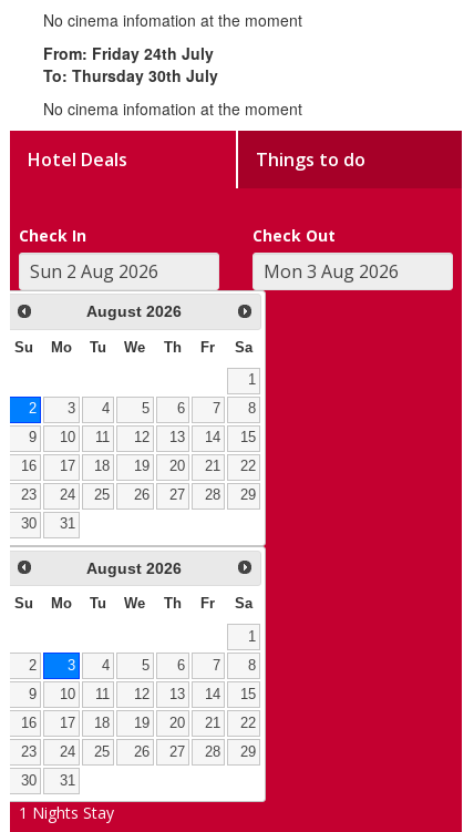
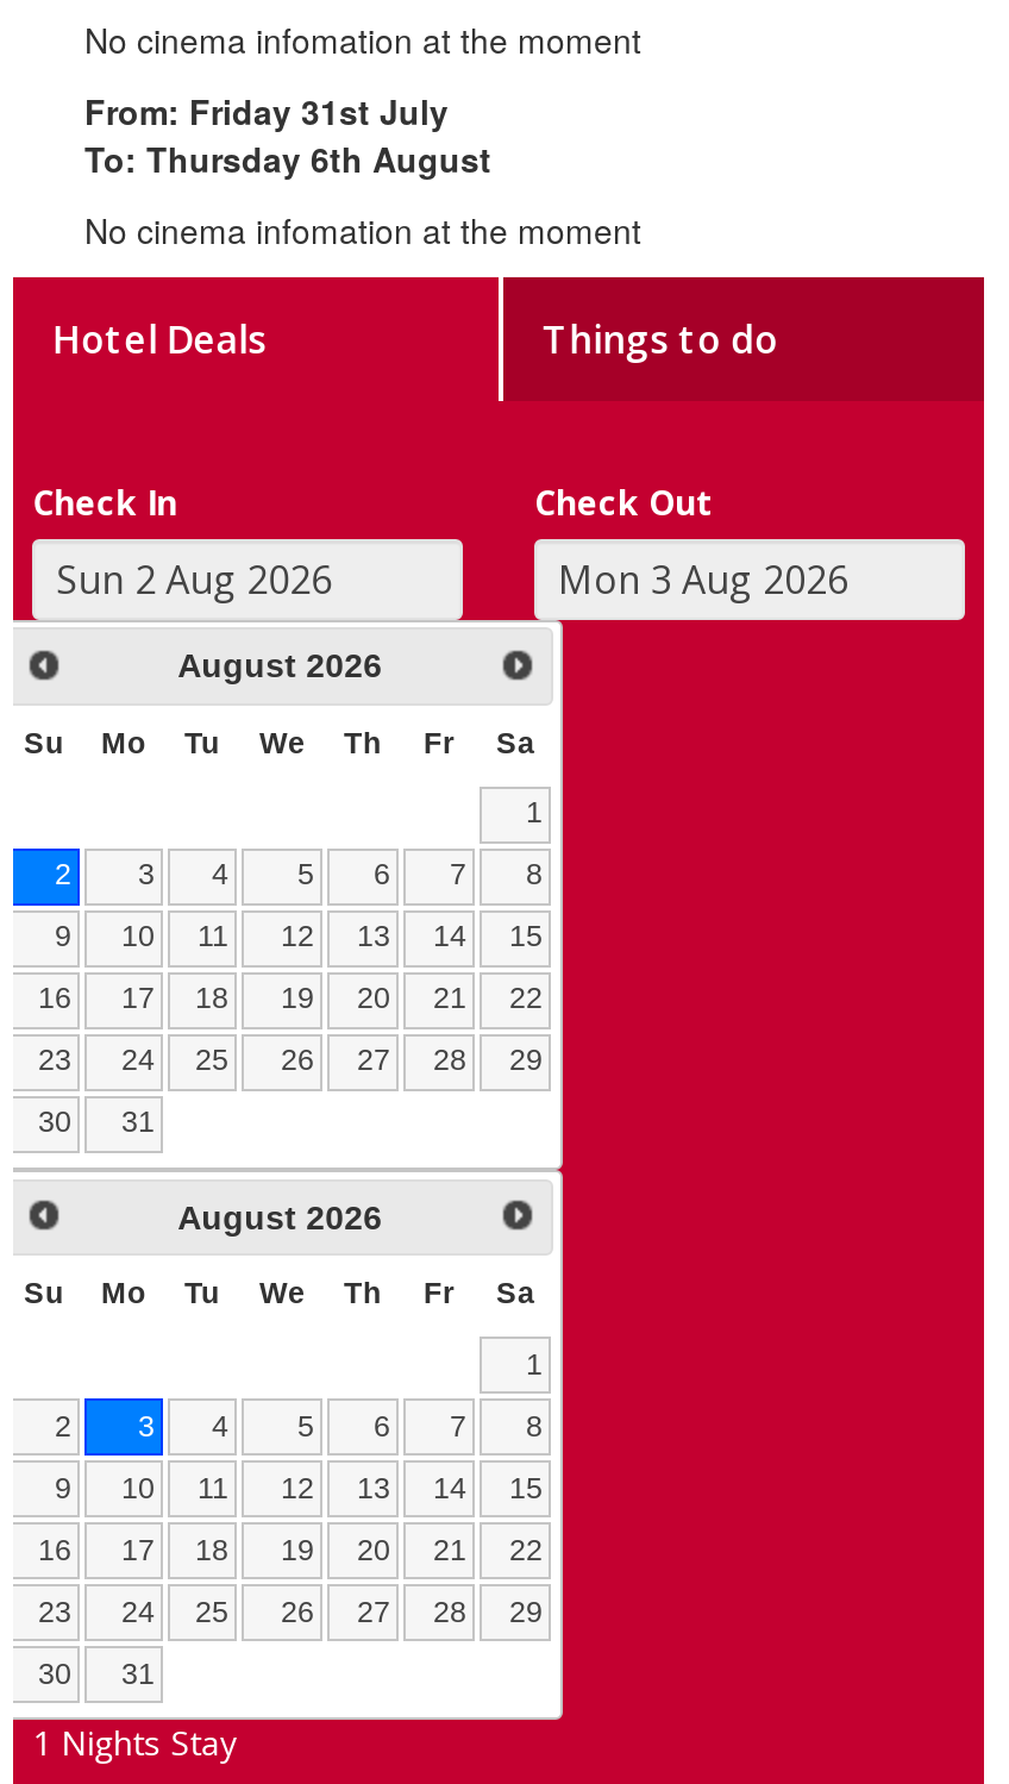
[43,42,214,64] From: Friday 24th July -> [84,86,449,133] From: Friday 31st July
[43,64,218,86] To: Thursday 30th July -> [84,133,491,181] To: Thursday 6th August

